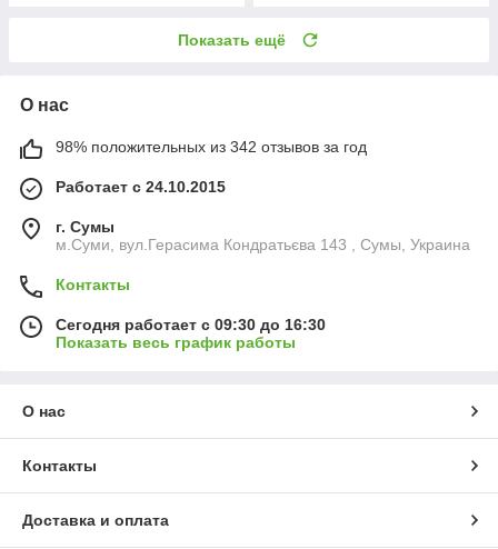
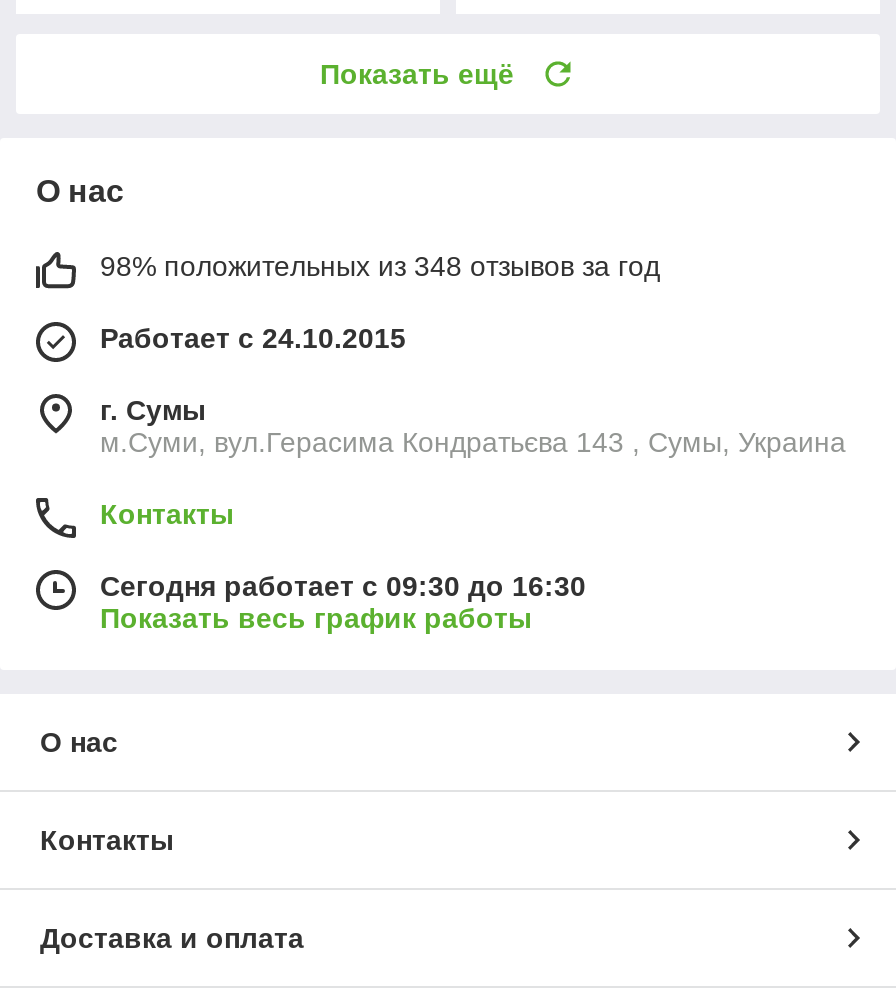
[56,138,367,155] 98% положительных из 342 отзывов за год -> [100,250,660,282] 98% положительных из 348 отзывов за год

